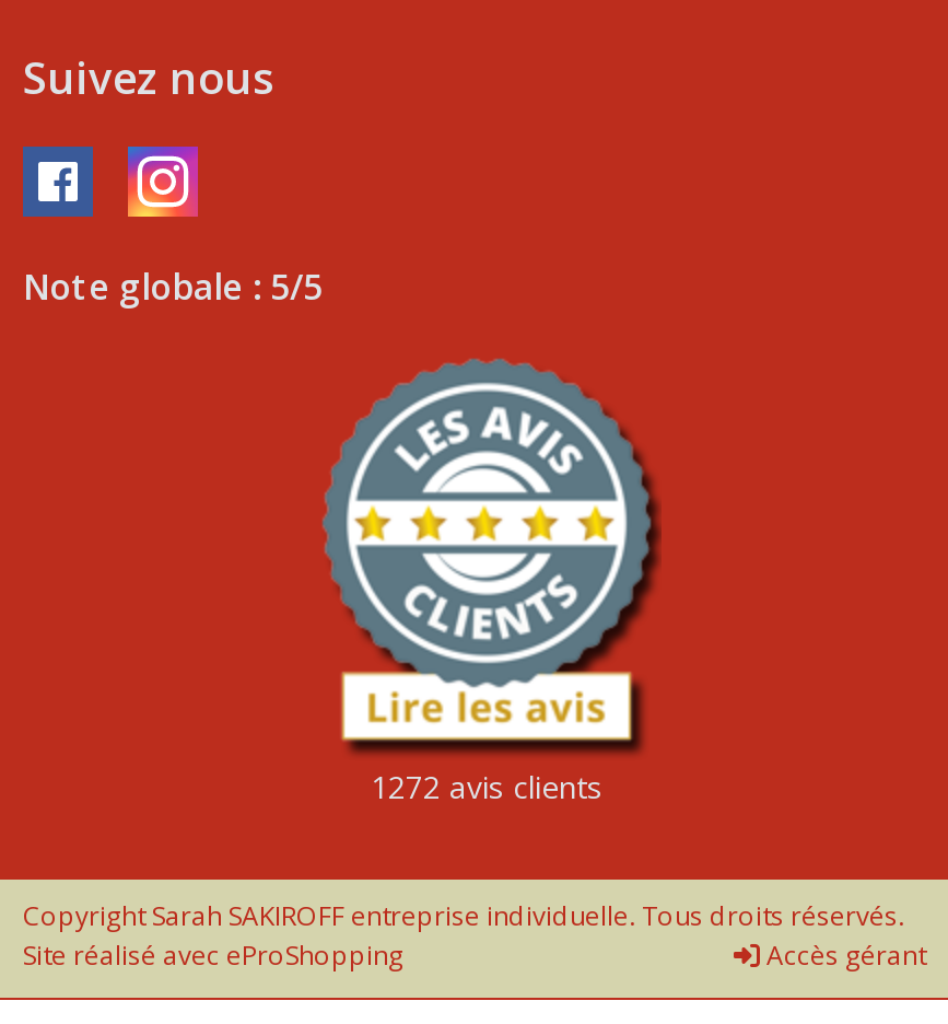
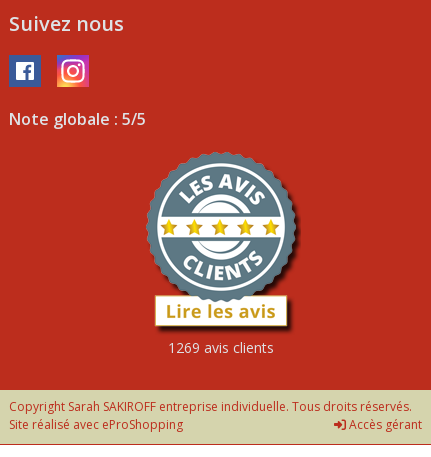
[371,766,602,808] 1272 avis clients -> [168,338,274,357] 1269 avis clients

